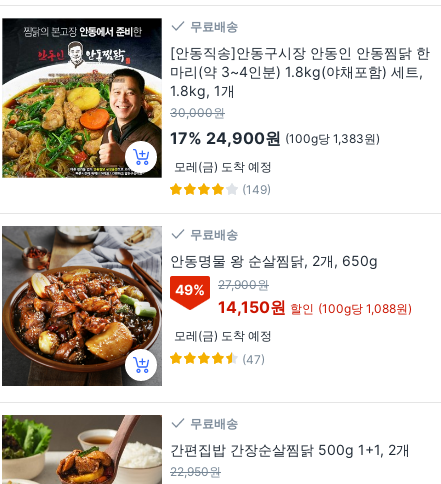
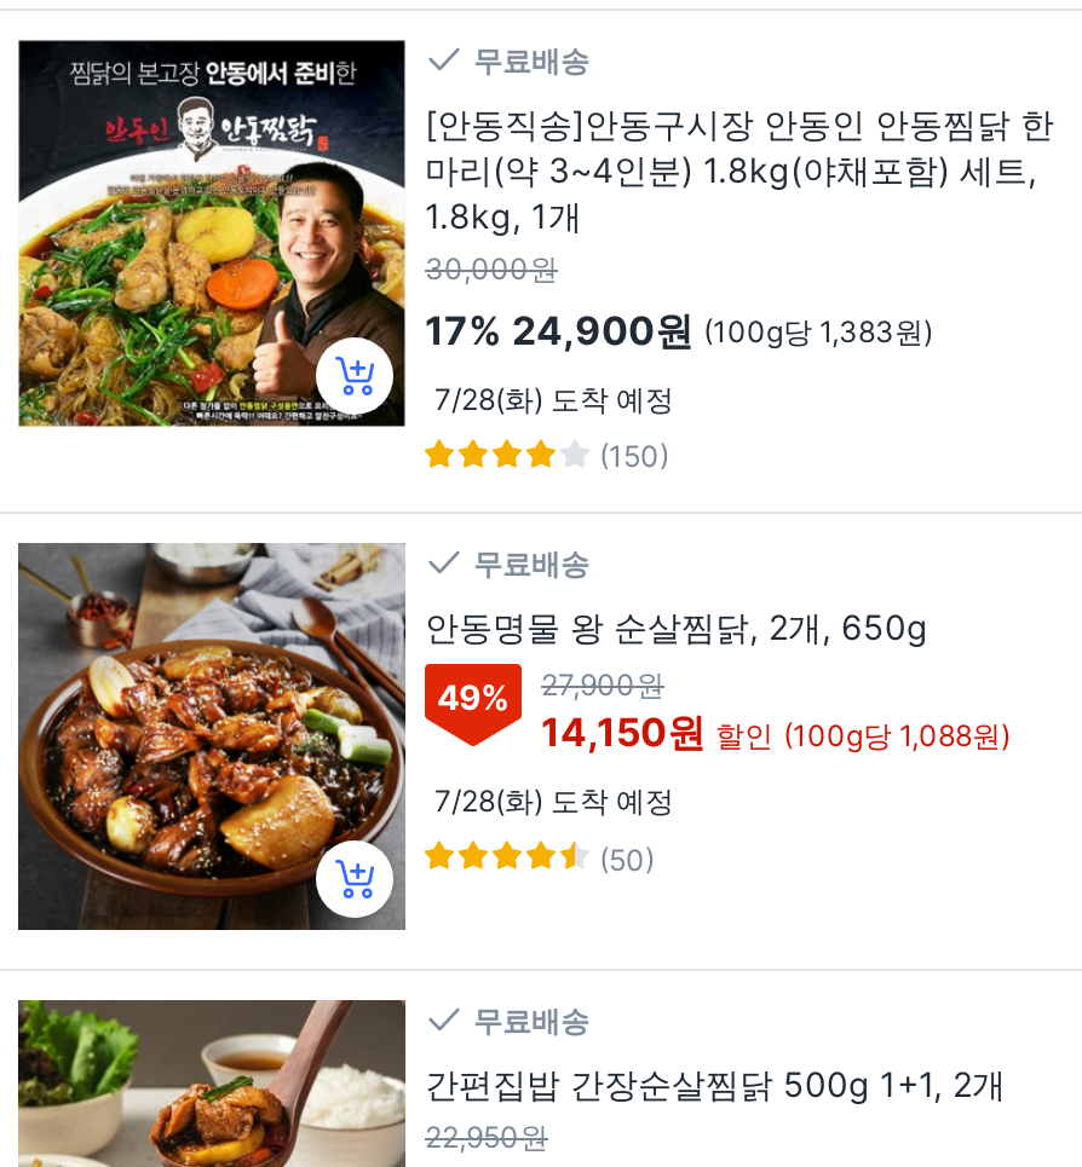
[174,159,272,174] 모레(금) 도착 예정 -> [434,380,674,416] 7/28(화) 도착 예정
[242,182,271,197] (149) -> [599,438,669,474] (150)
[174,328,272,343] 모레(금) 도착 예정 -> [434,783,674,820] 7/28(화) 도착 예정
[242,352,265,367] (47) -> [599,841,655,877] (50)

